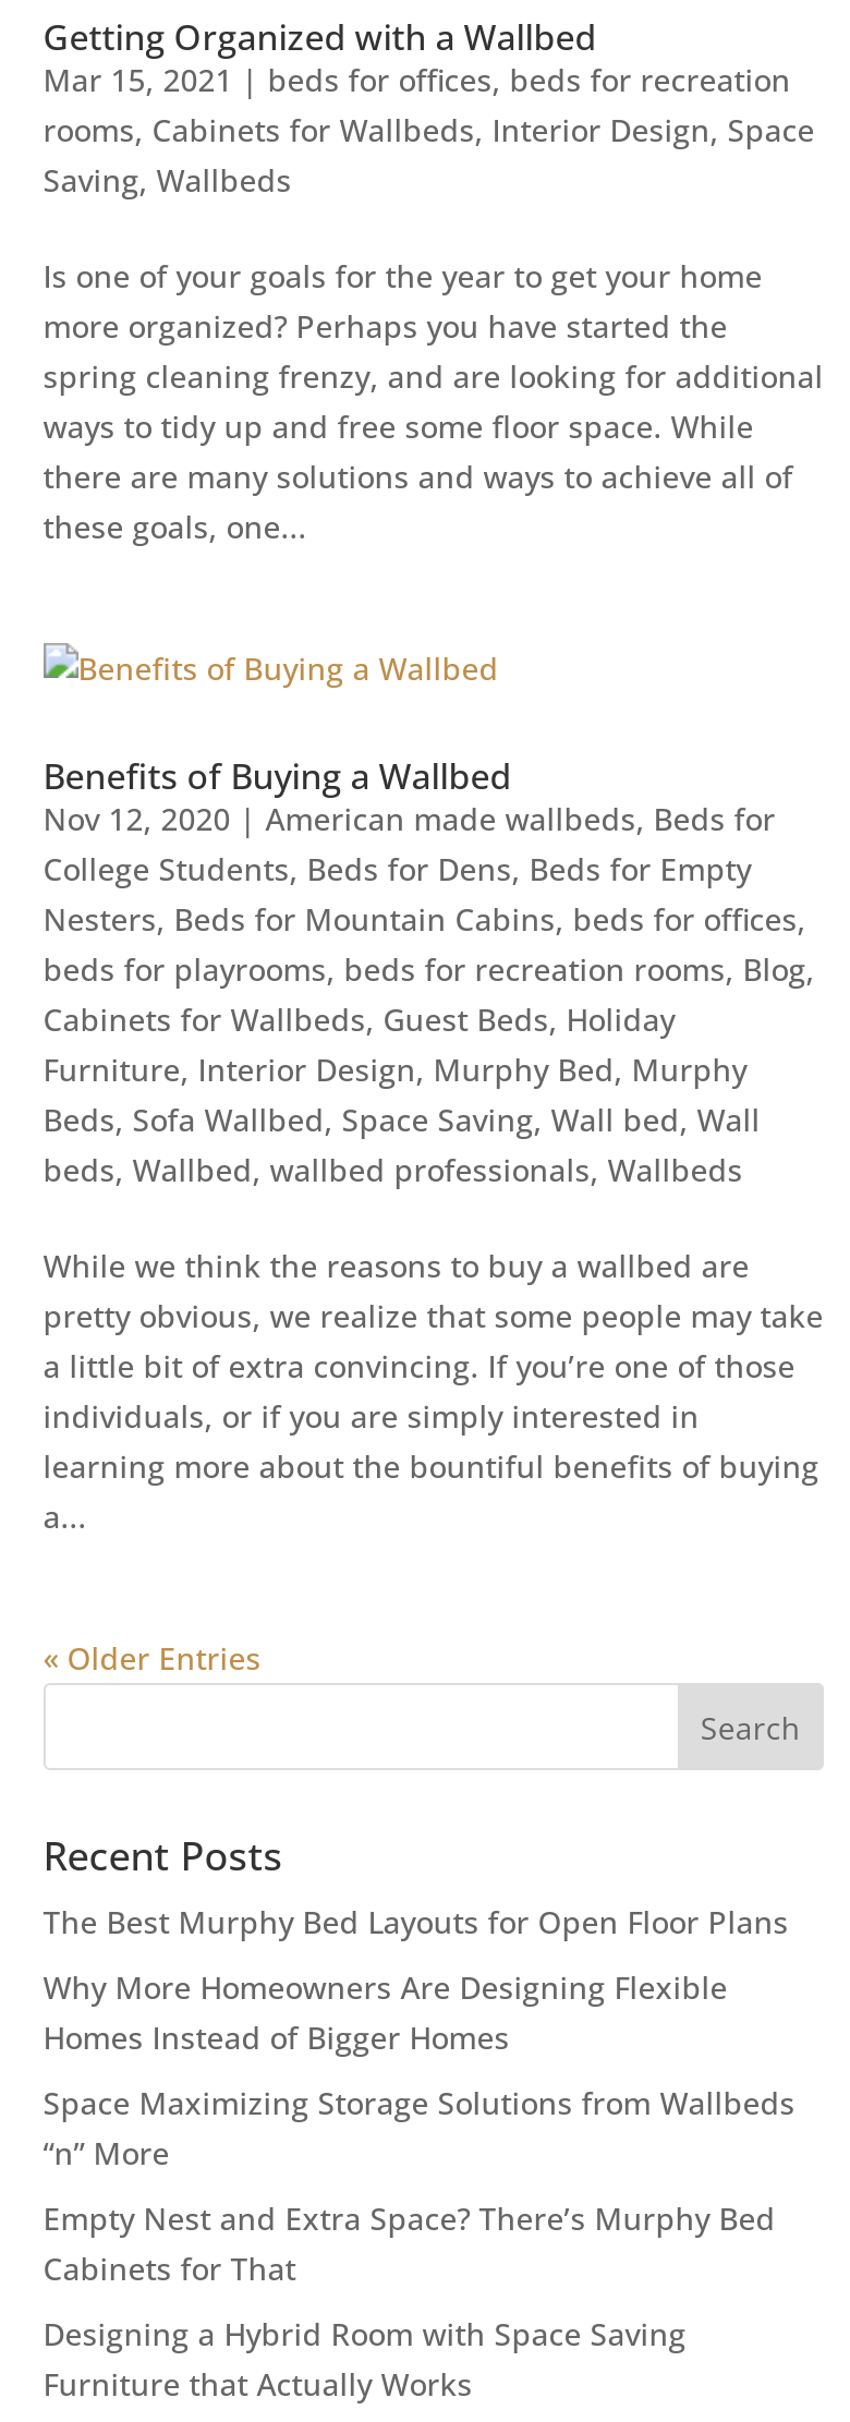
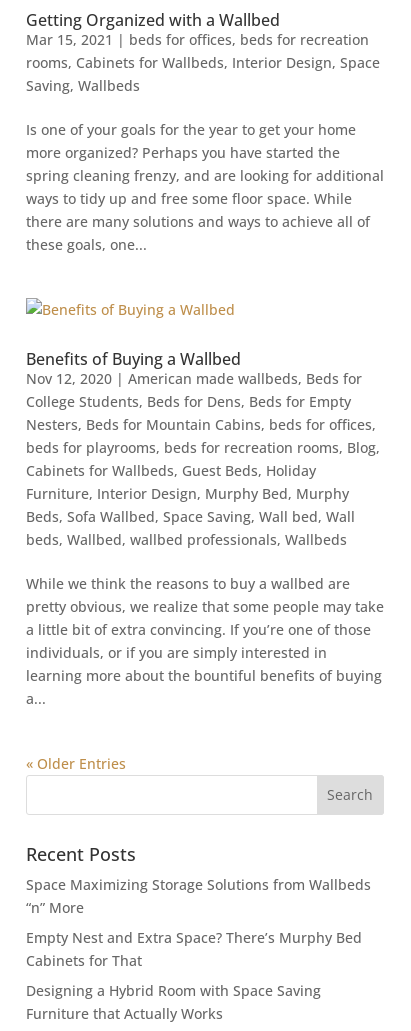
[43,1902,789,2059] The Best Murphy Bed Layouts for Open Floor Plans | Why More Homeowners Are Designing Flexible | Homes Instead of Bigger Homes -> none

